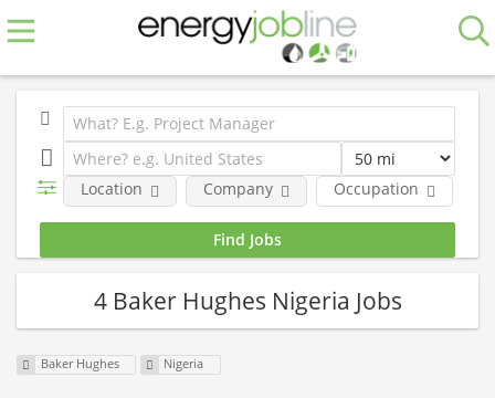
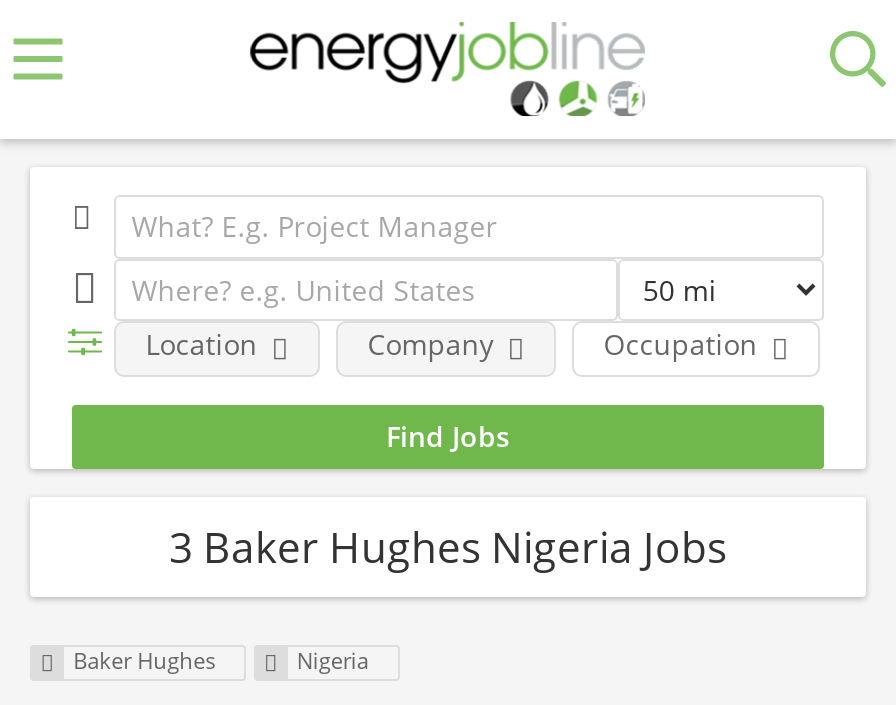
[93,285,402,316] 4 Baker Hughes Nigeria Jobs -> [169,518,727,574] 3 Baker Hughes Nigeria Jobs

